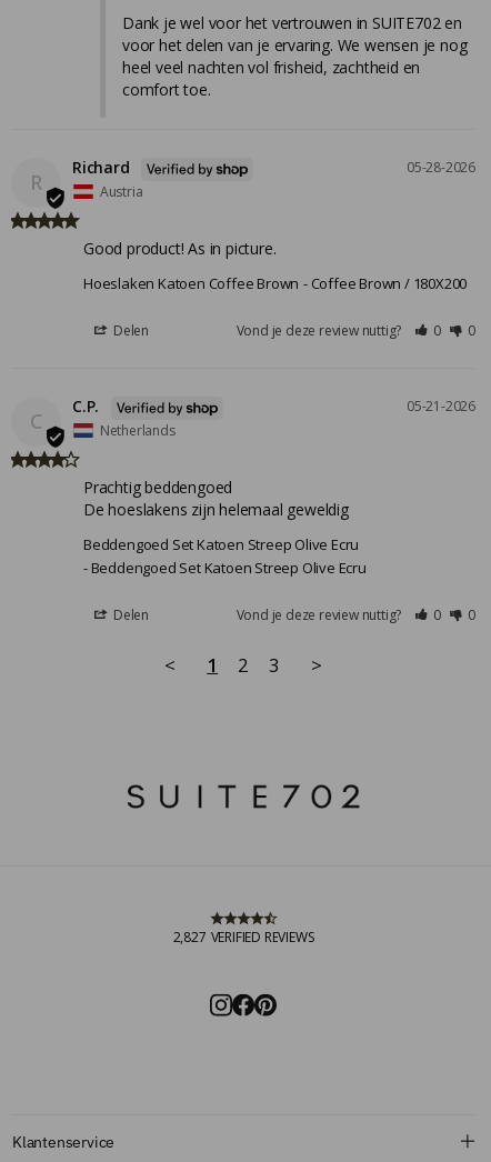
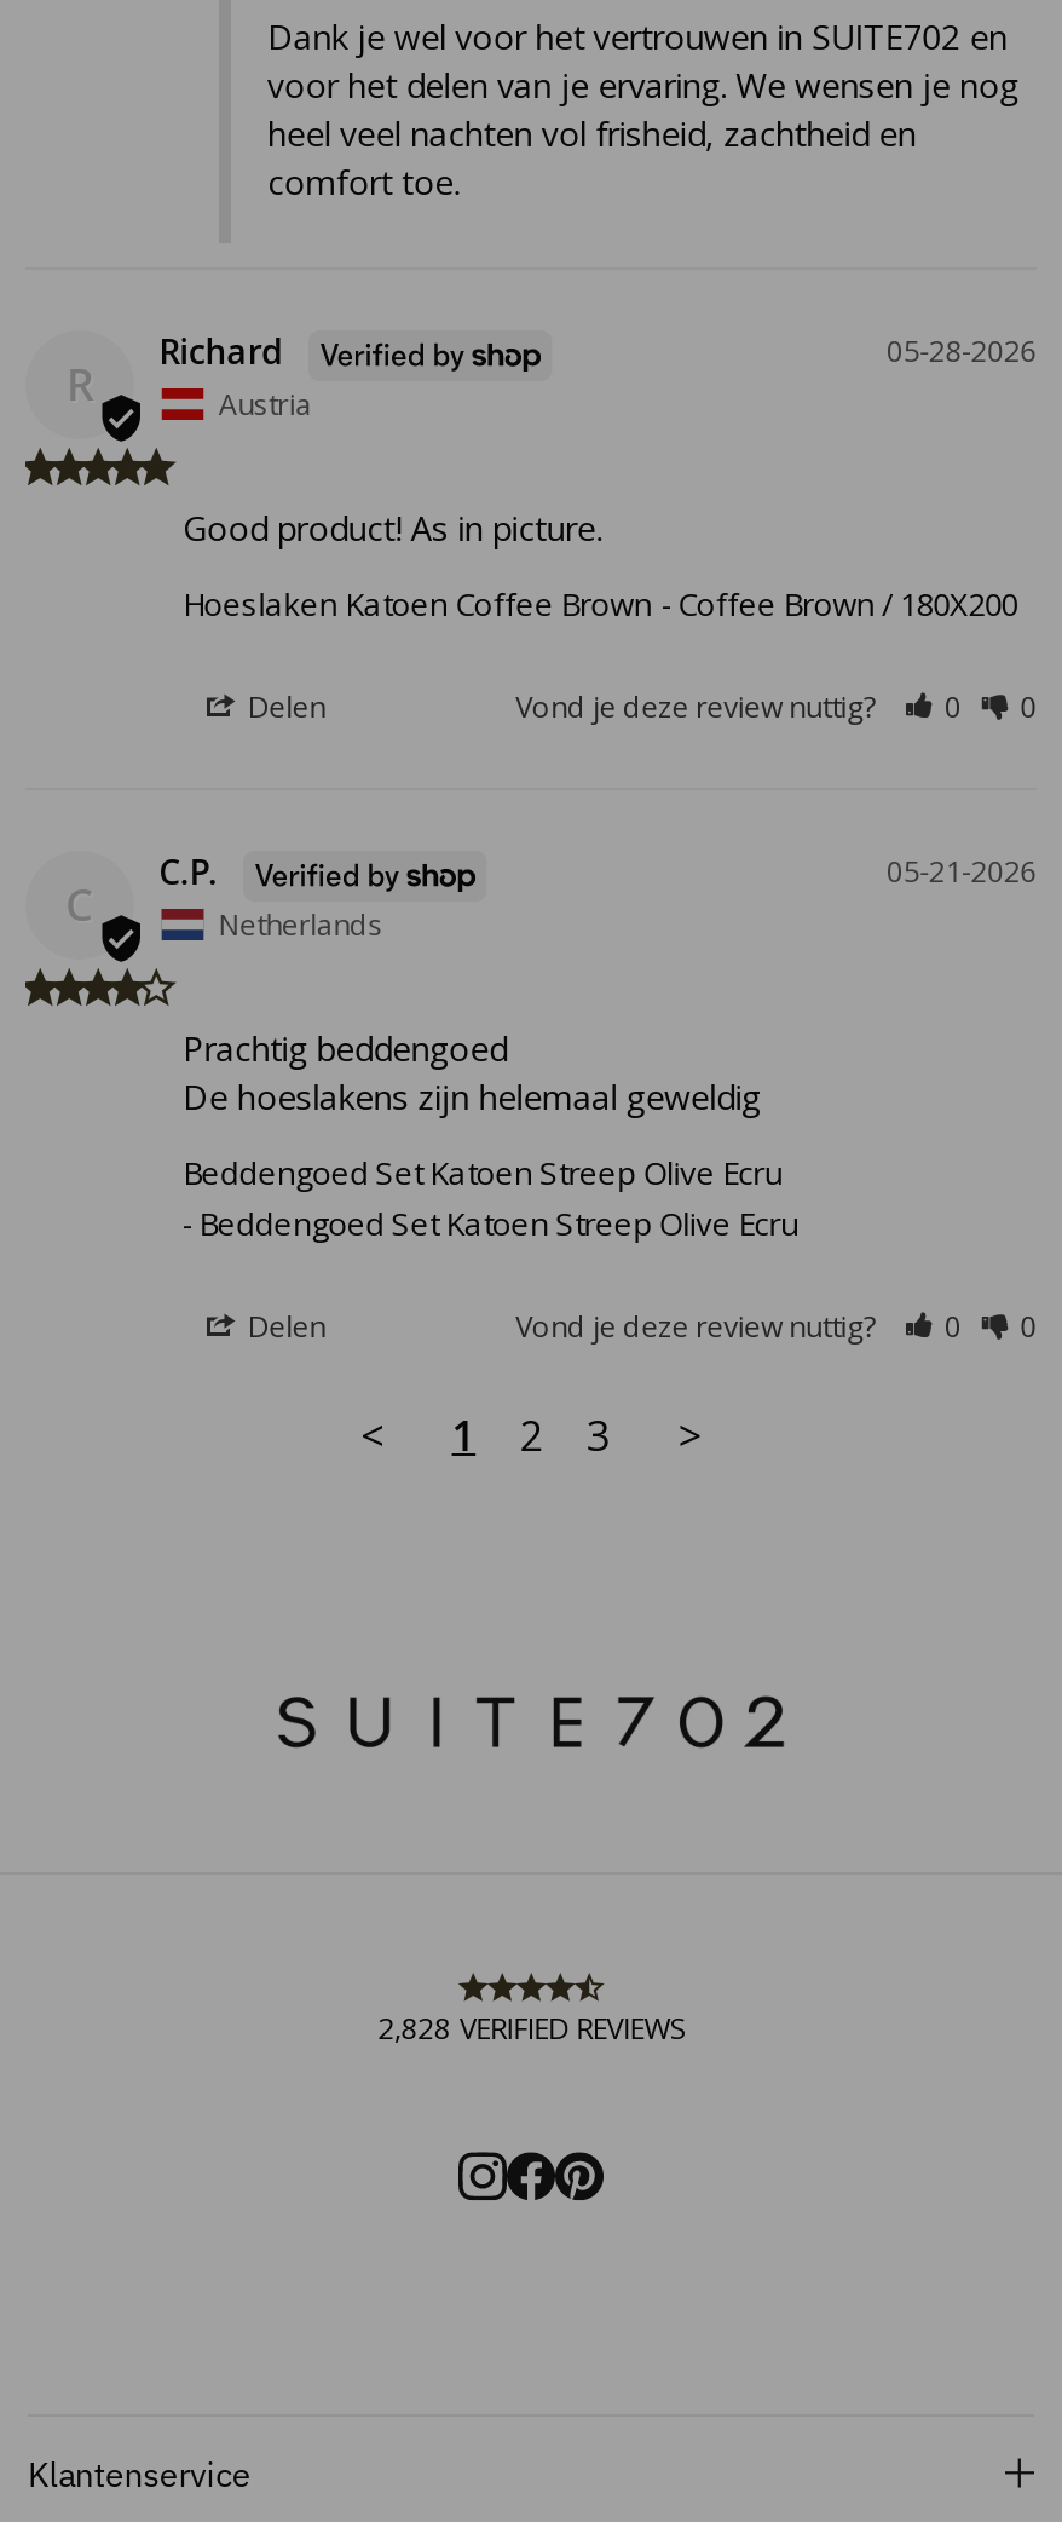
[173,928,314,947] 2,827 VERIFIED REVIEWS -> [378,2008,684,2049] 2,828 VERIFIED REVIEWS

